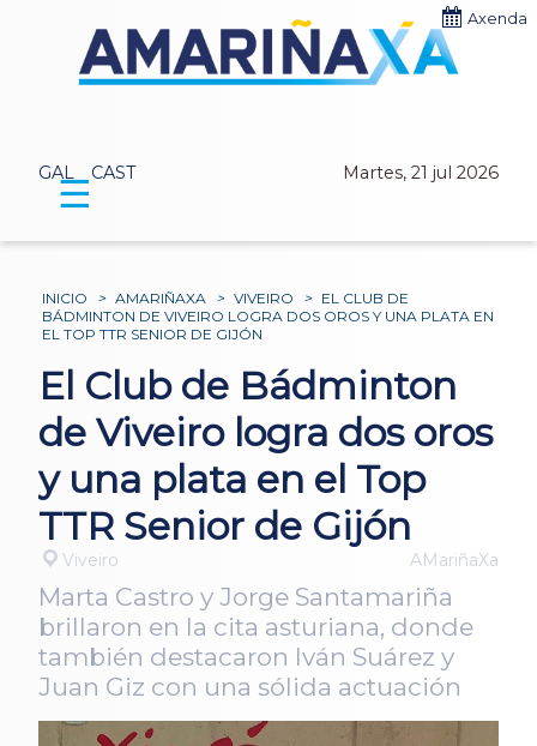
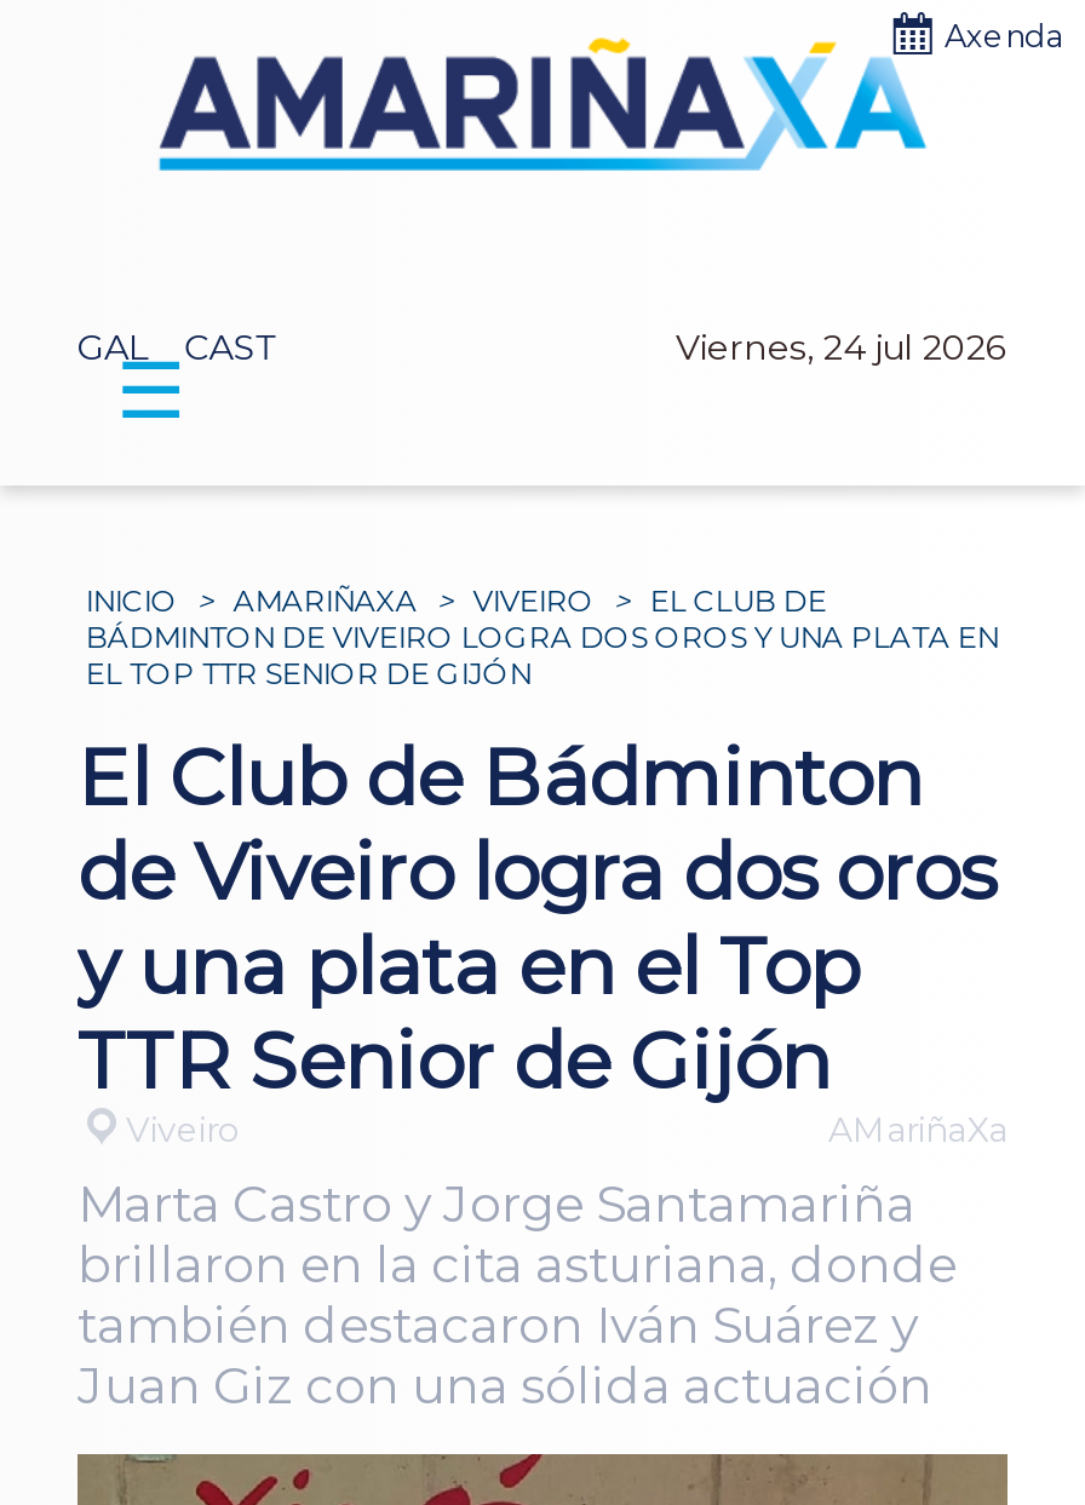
[343,162,499,184] Martes, 21 jul 2026 -> [676,326,1007,370] Viernes, 24 jul 2026

